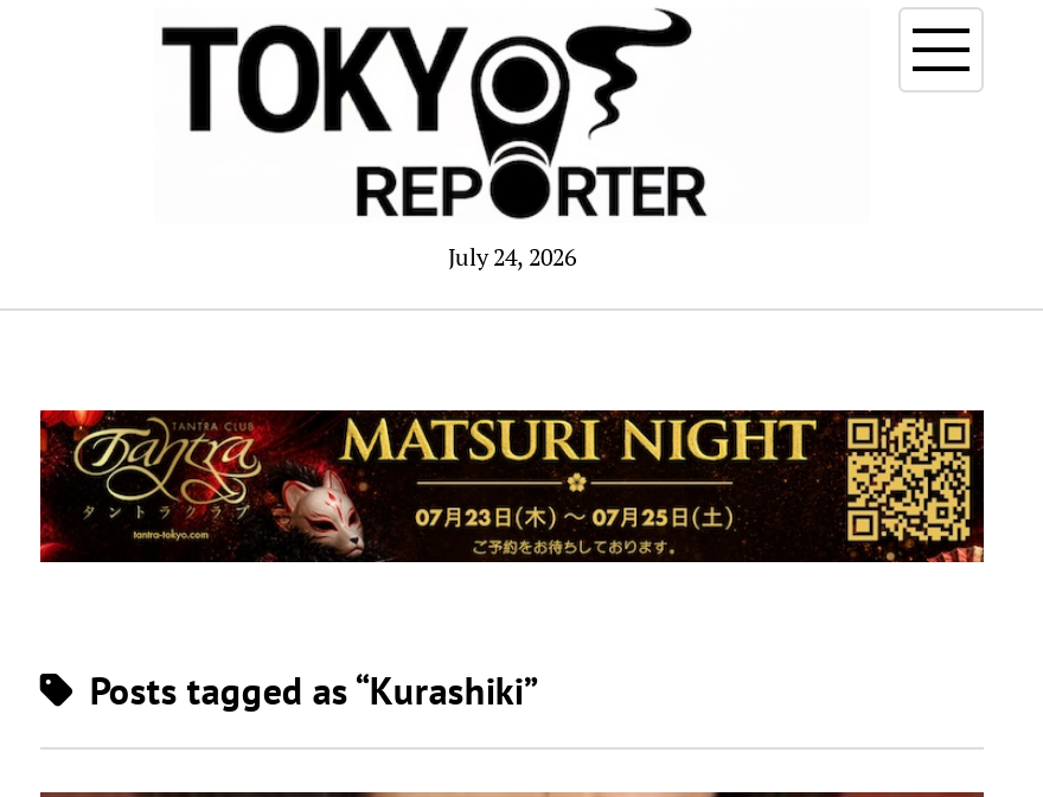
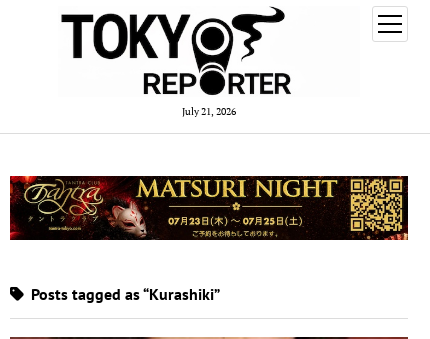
[448,241,576,272] July 24, 2026 -> [182,105,236,118] July 21, 2026

